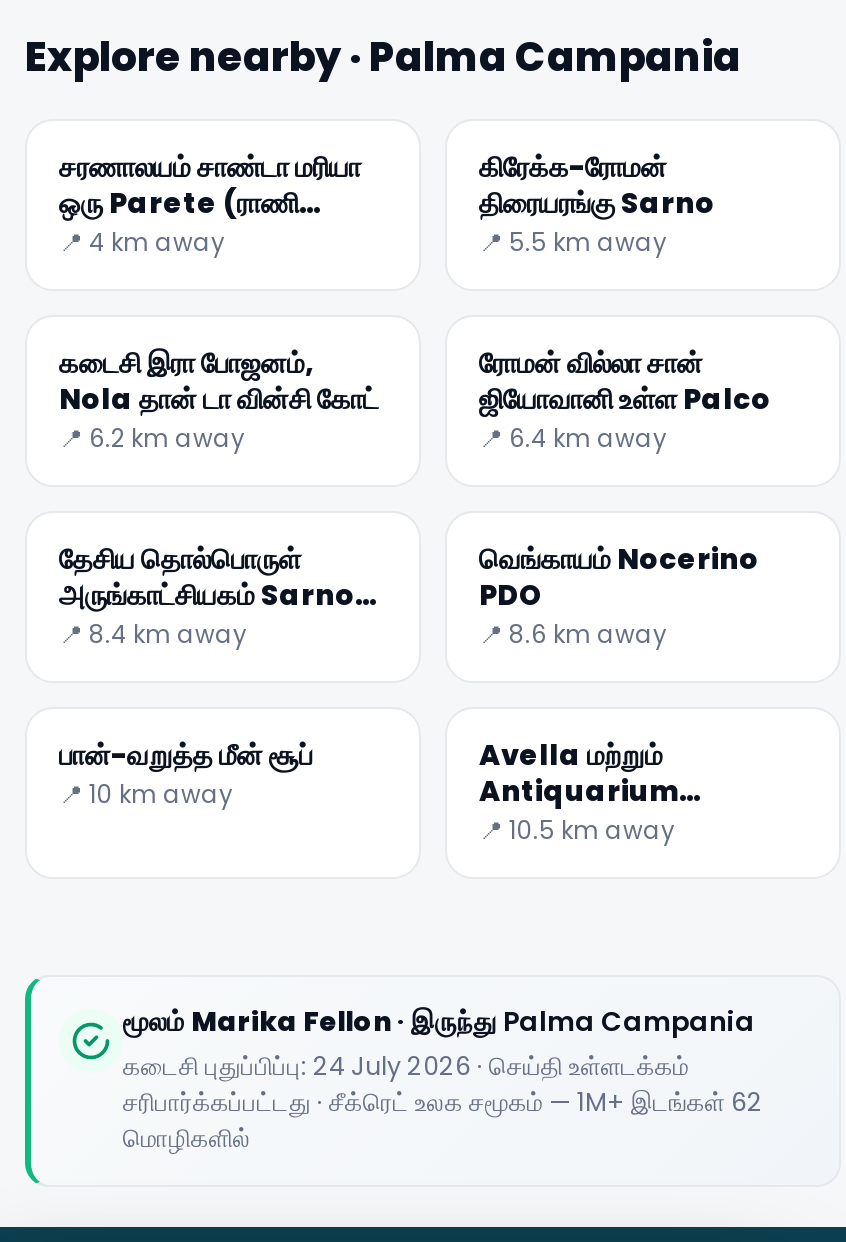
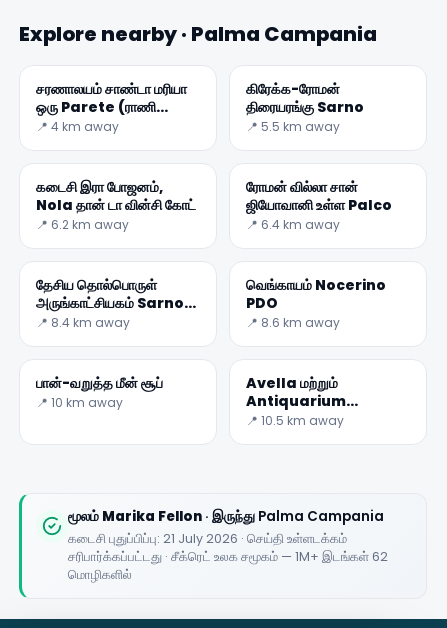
[123,1049,689,1083] கடைசி புதுப்பிப்பு: 24 July 2026 · செய்தி உள்ளடக்கம் -> [68,530,347,547] கடைசி புதுப்பிப்பு: 21 July 2026 · செய்தி உள்ளடக்கம்

